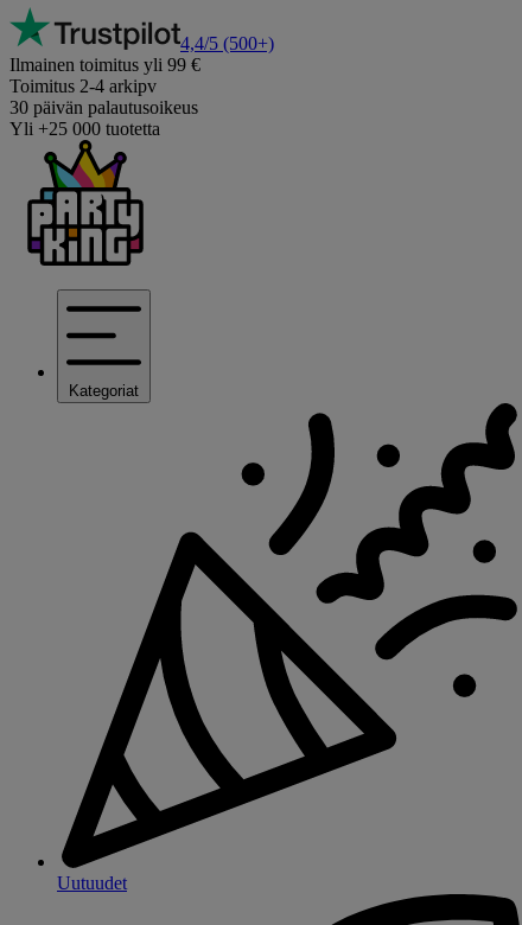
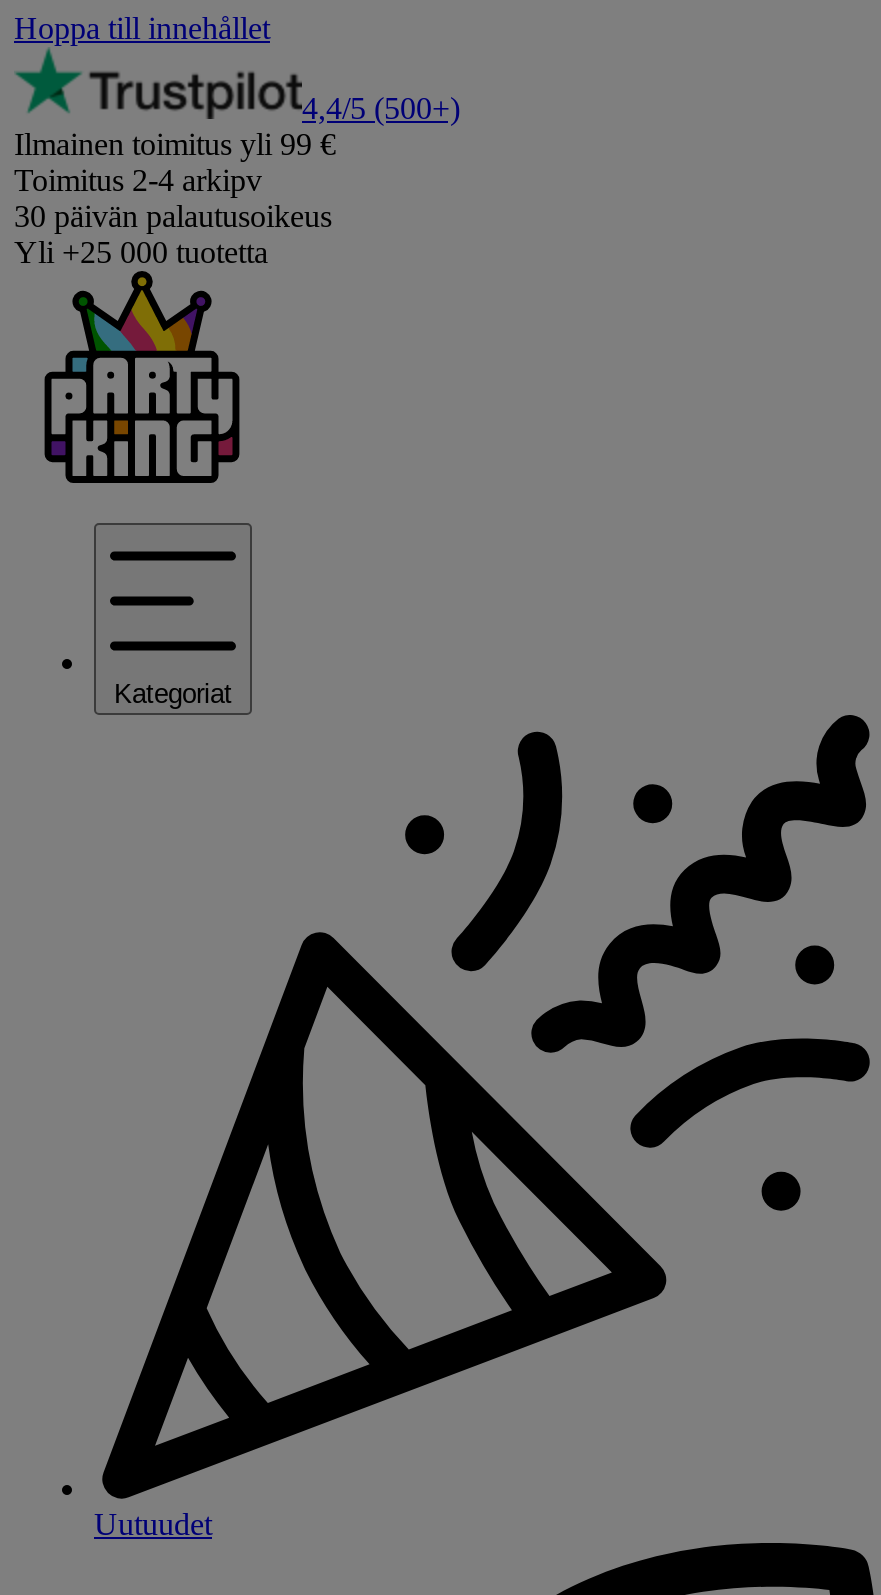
none -> [14,11,270,45] Hoppa till innehållet

